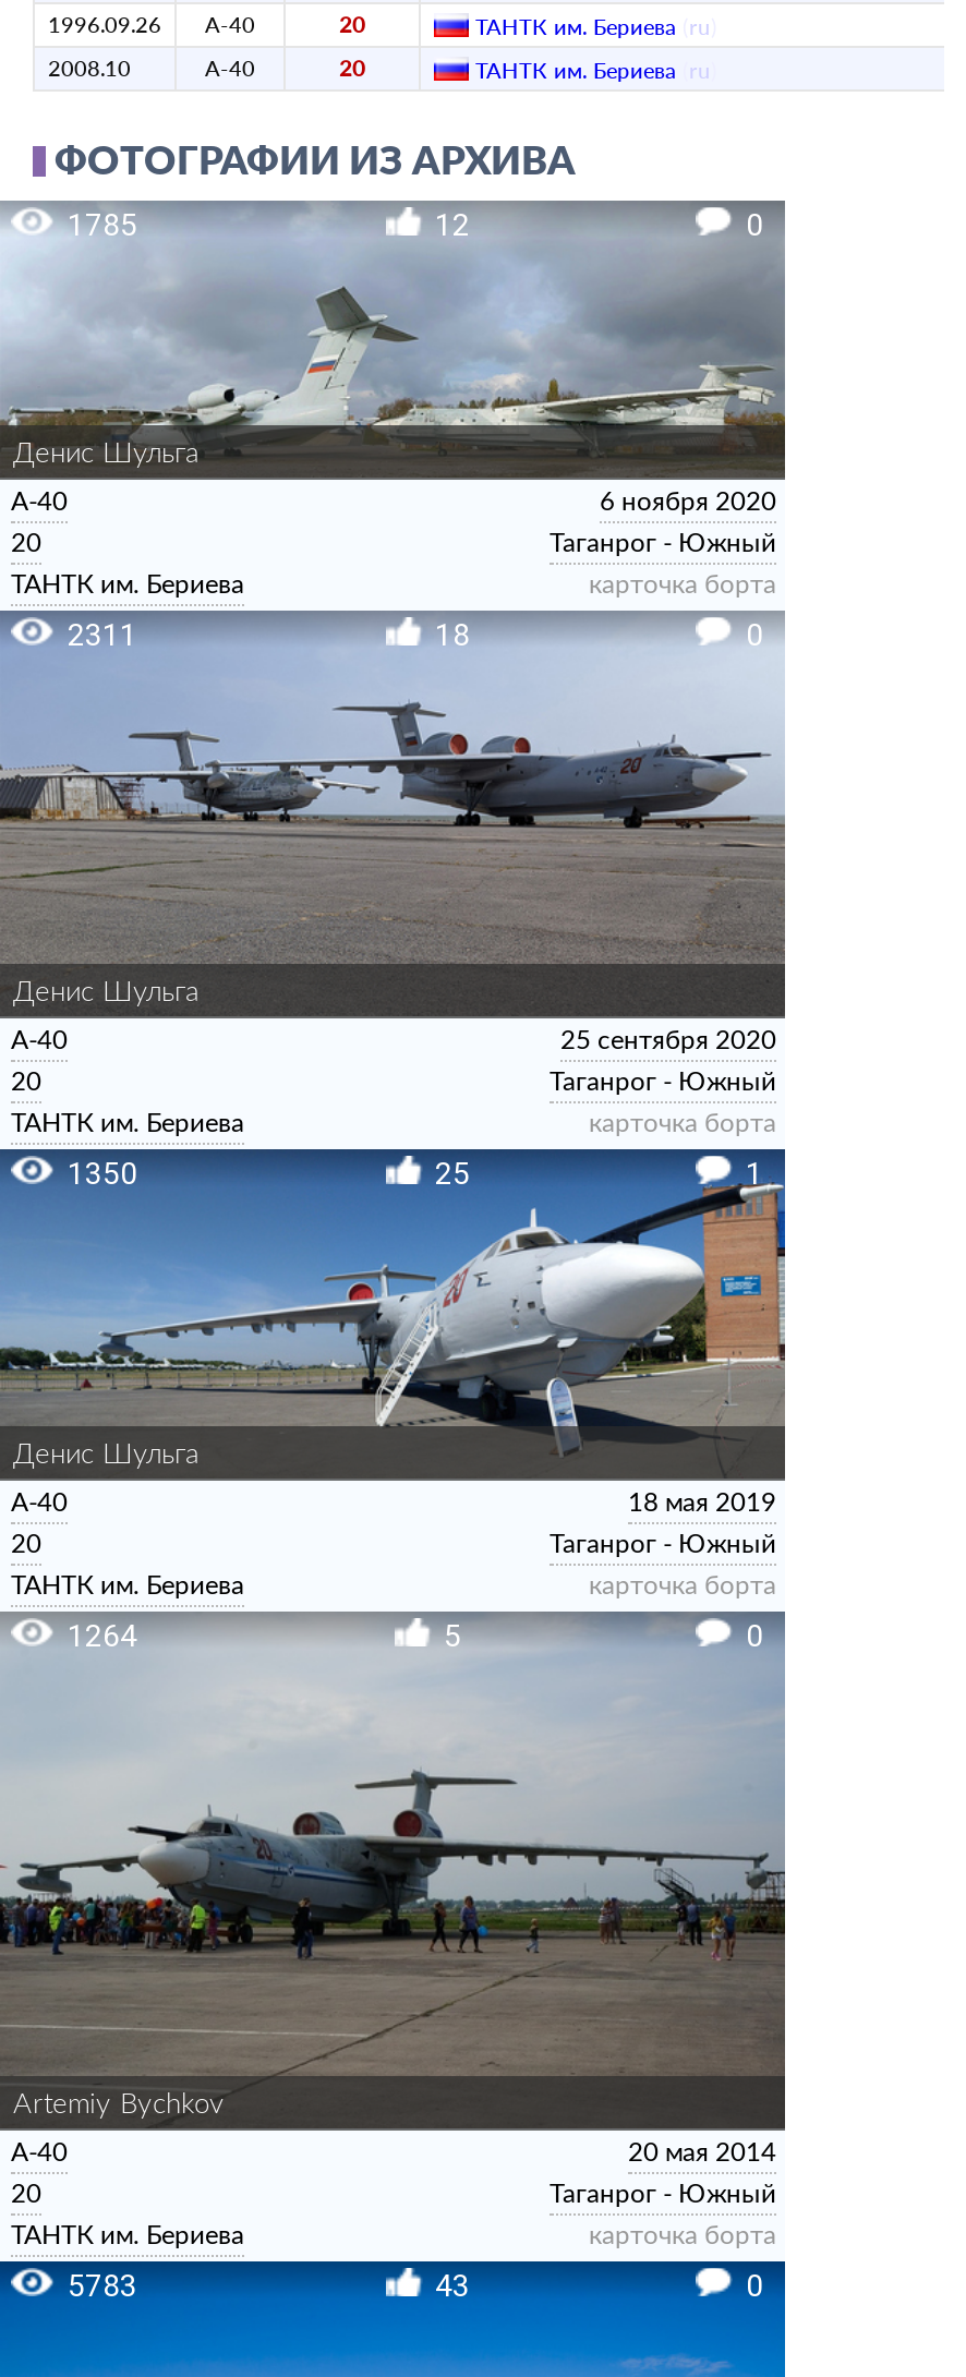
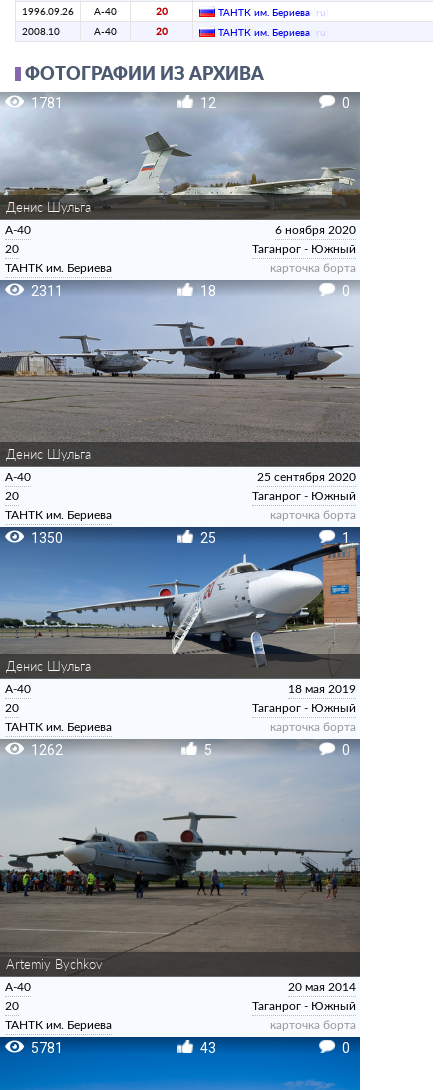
[55,207,137,242] 1785 -> [25,95,63,111] 1781
[55,1619,137,1654] 1264 -> [25,742,63,758] 1262
[55,2268,137,2303] 5783 -> [25,1040,63,1056] 5781

